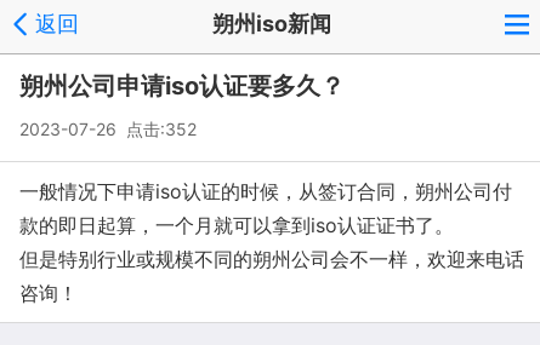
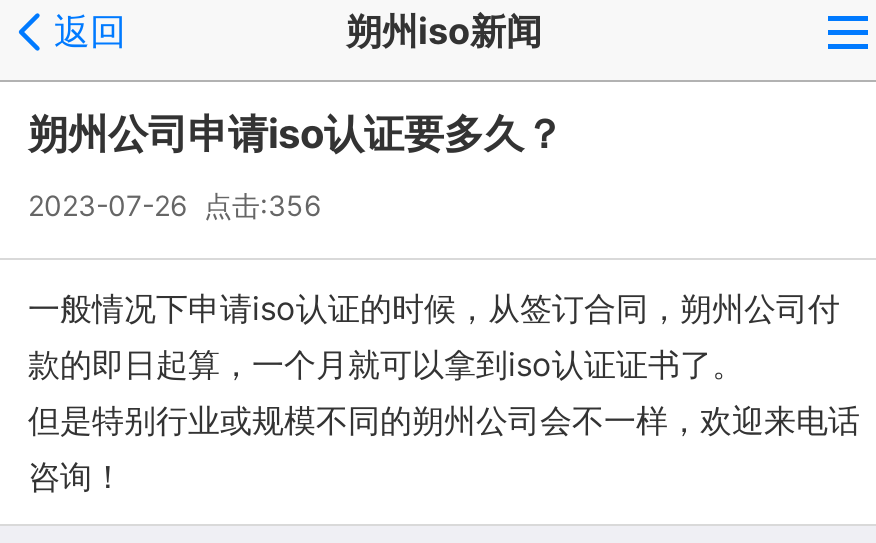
[19,119,197,139] 2023-07-26 点击:352 -> [28,188,322,222] 2023-07-26 点击:356

